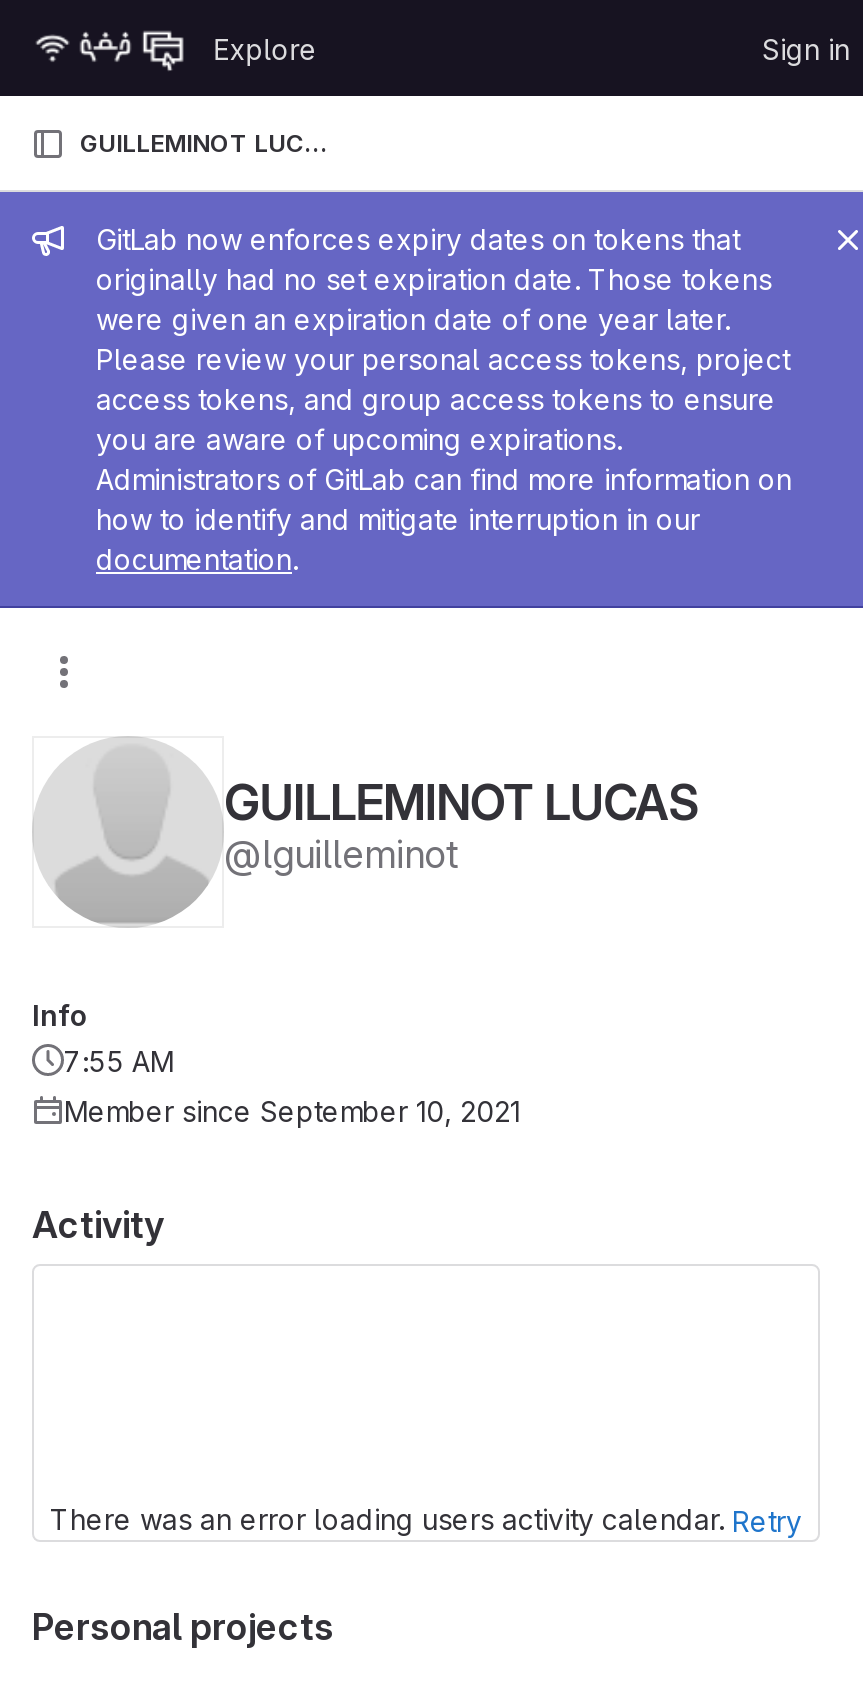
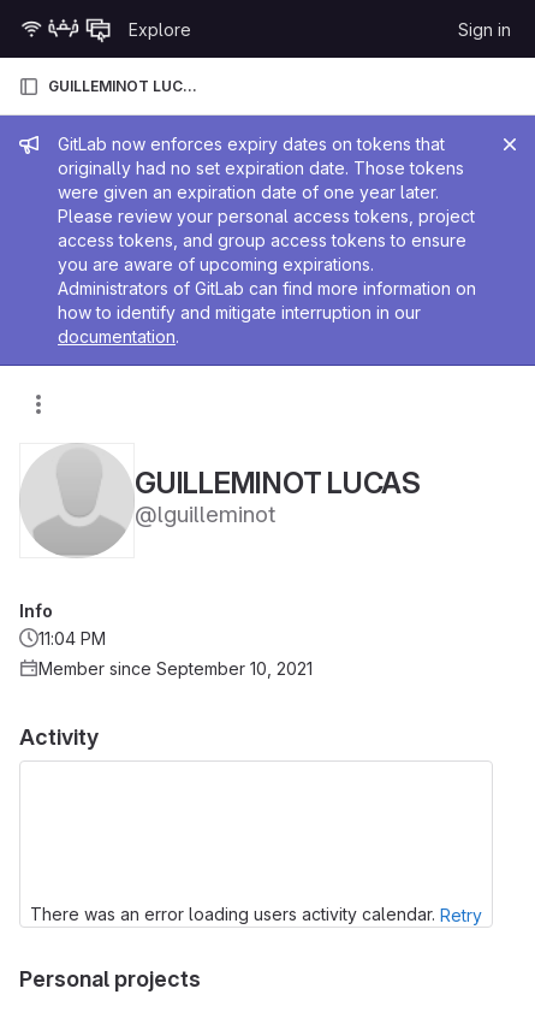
[64,1044,174,1078] 7:55 AM -> [38,628,106,649] 11:04 PM

